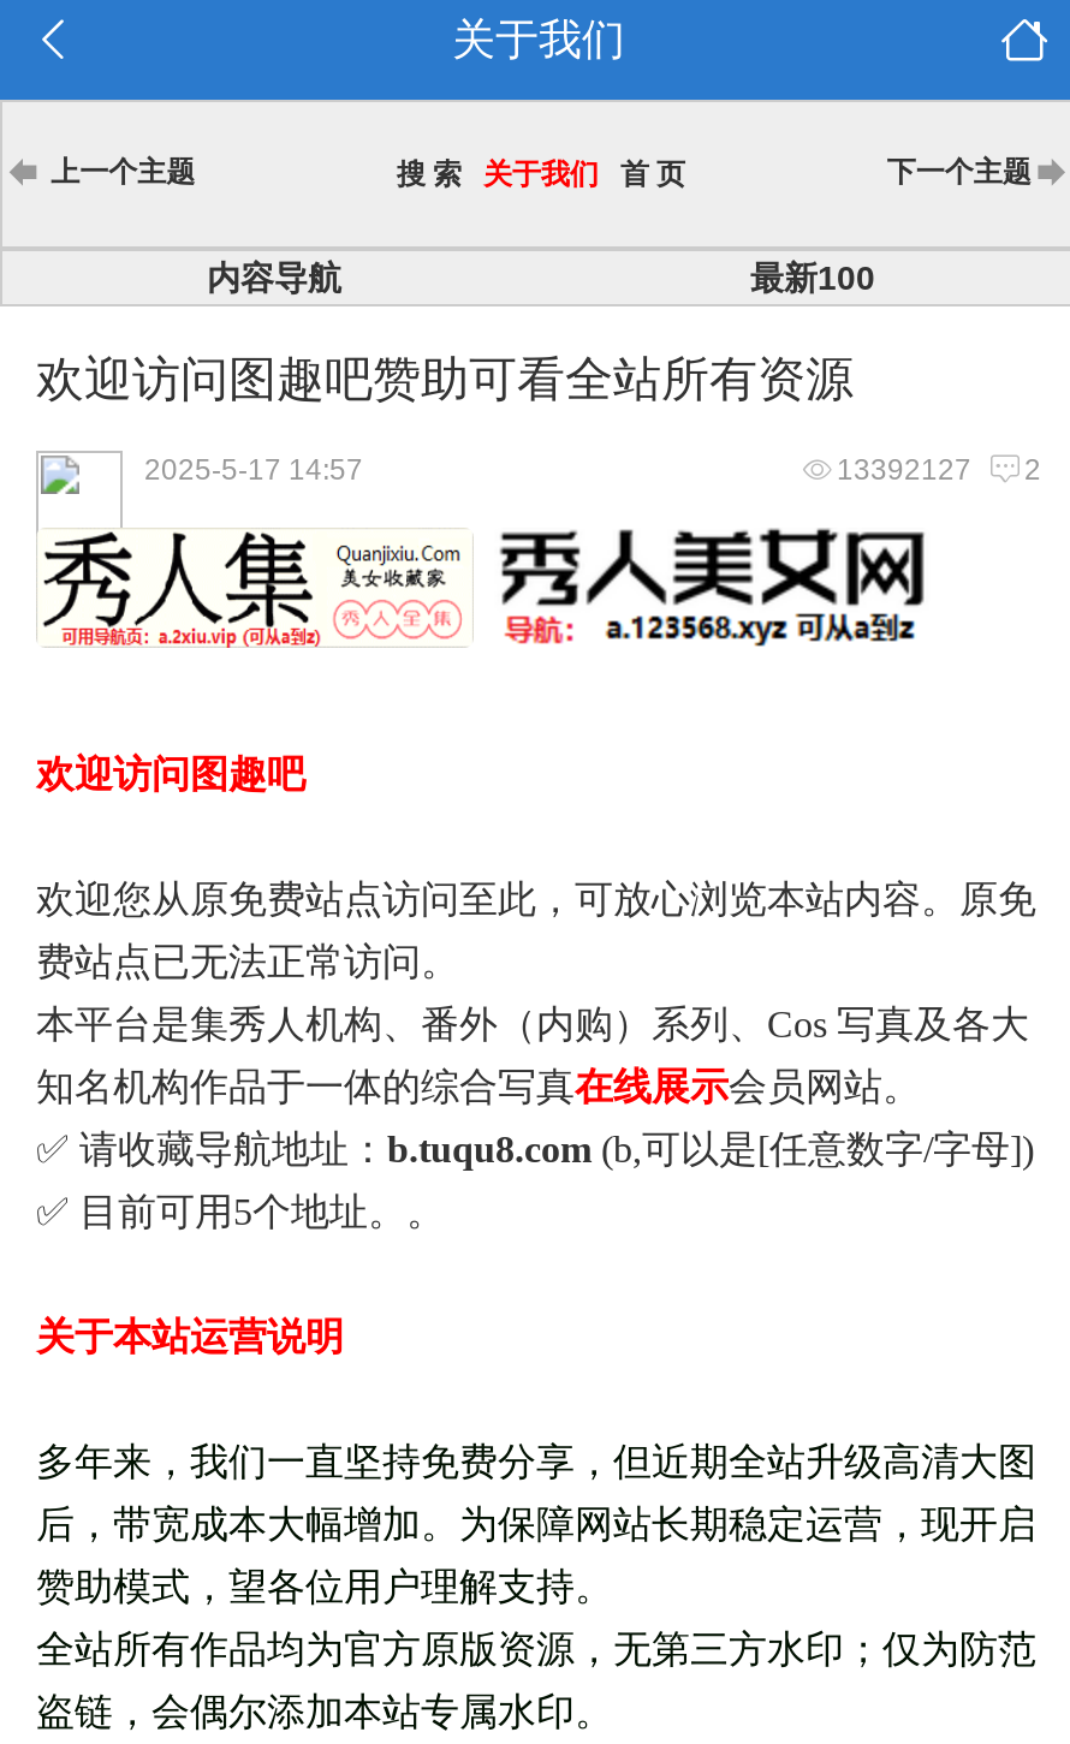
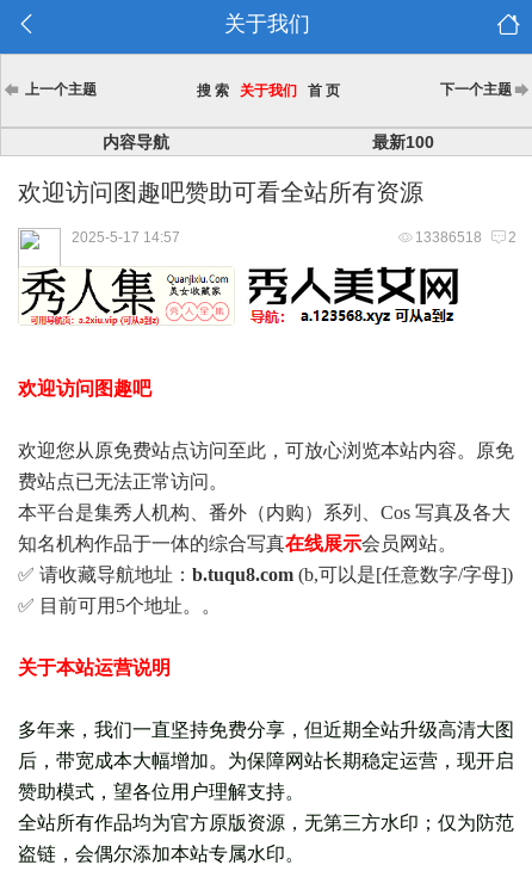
[837,453,1041,487] 13392127 2 -> [415,229,516,246] 13386518 2

